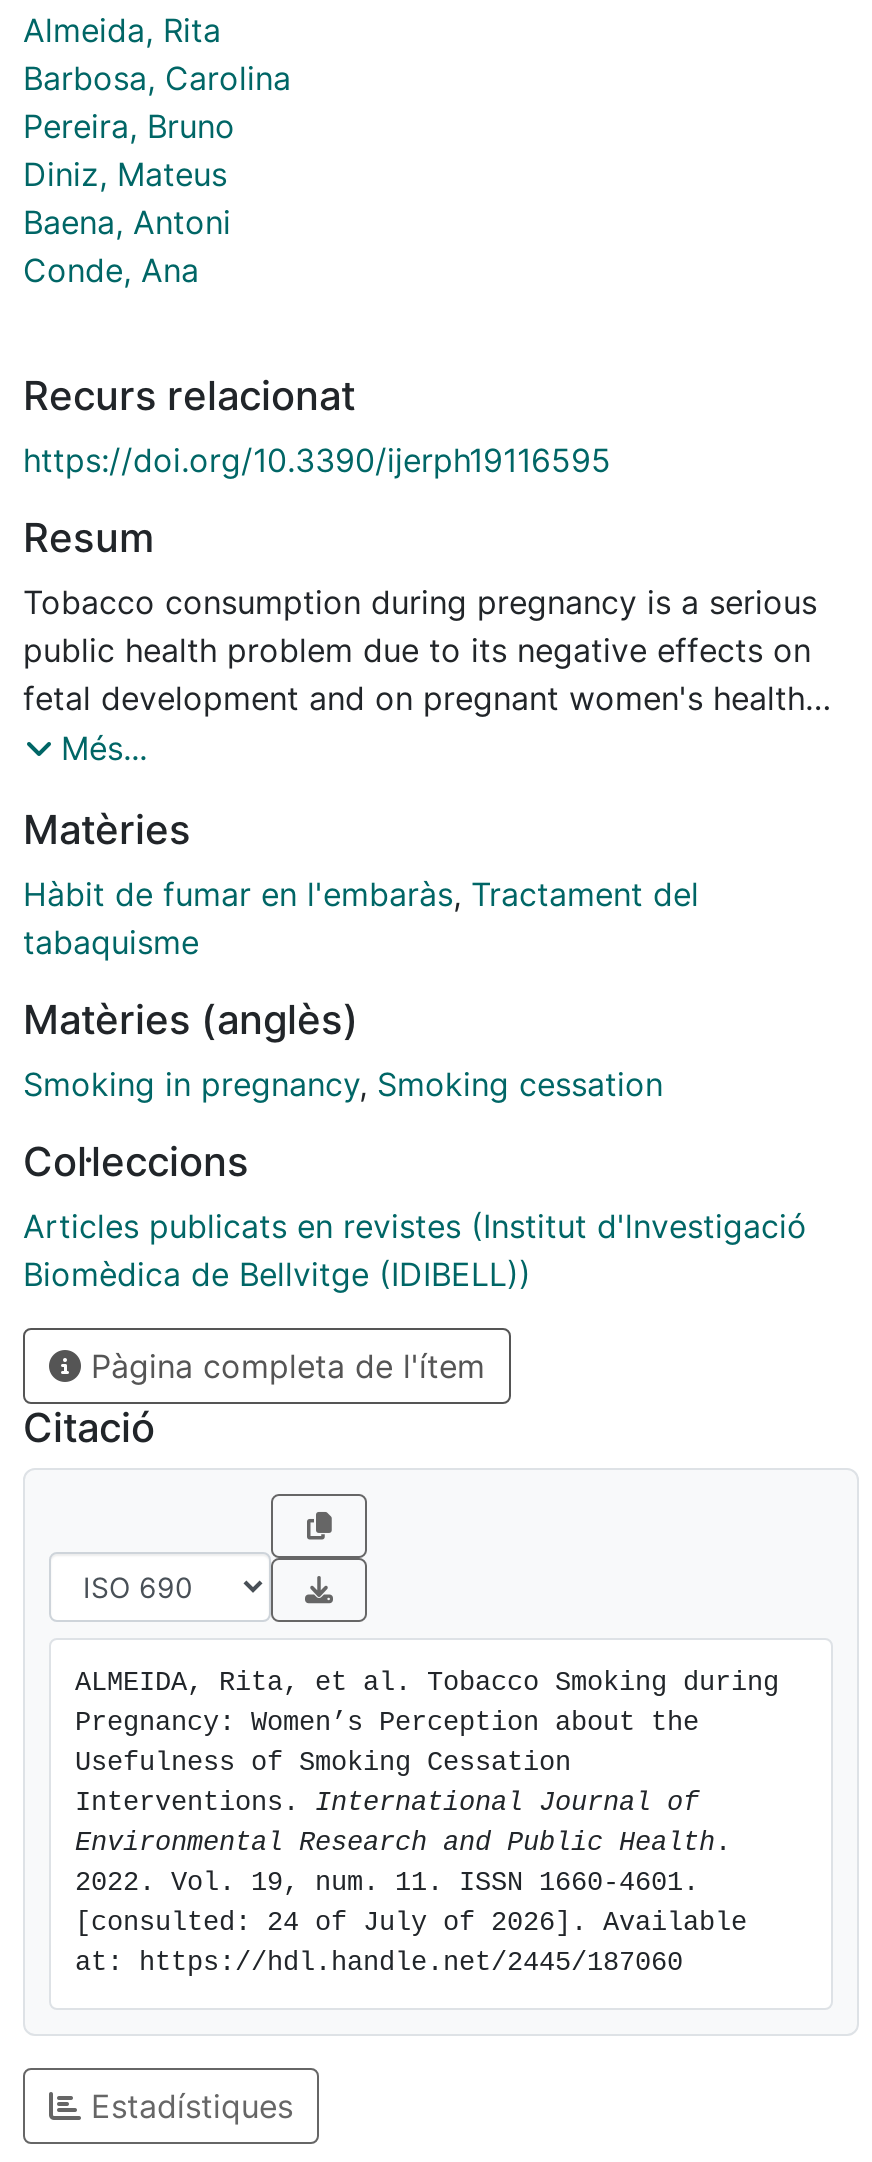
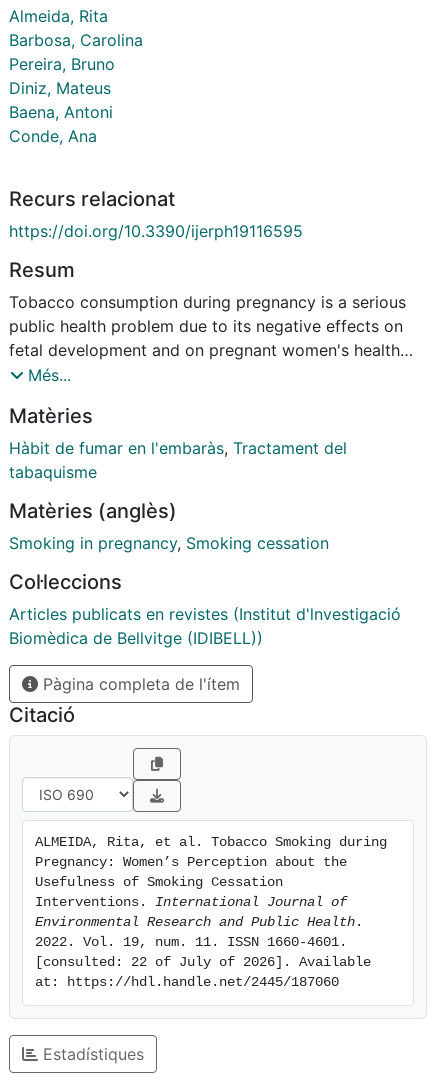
[75,1909,747,1939] [consulted: 24 of July of 2026]. Available -> [35,955,371,970] [consulted: 22 of July of 2026]. Available

